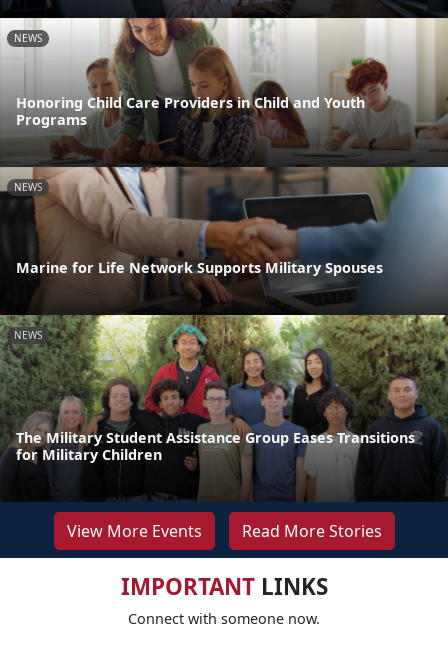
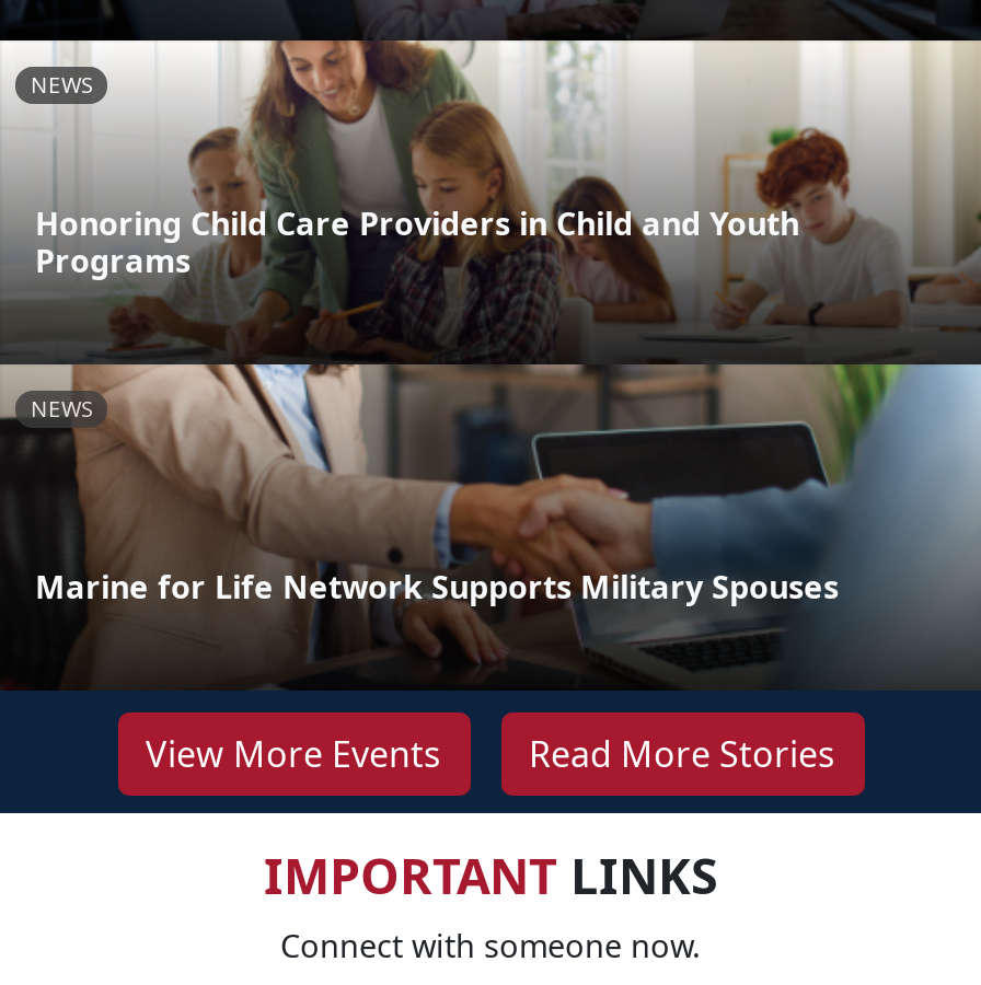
[3,314,445,502] [image] | NEWS -> none
[16,428,415,464] The Military Student Assistance Group Eases Transitions | for Military Children -> none

